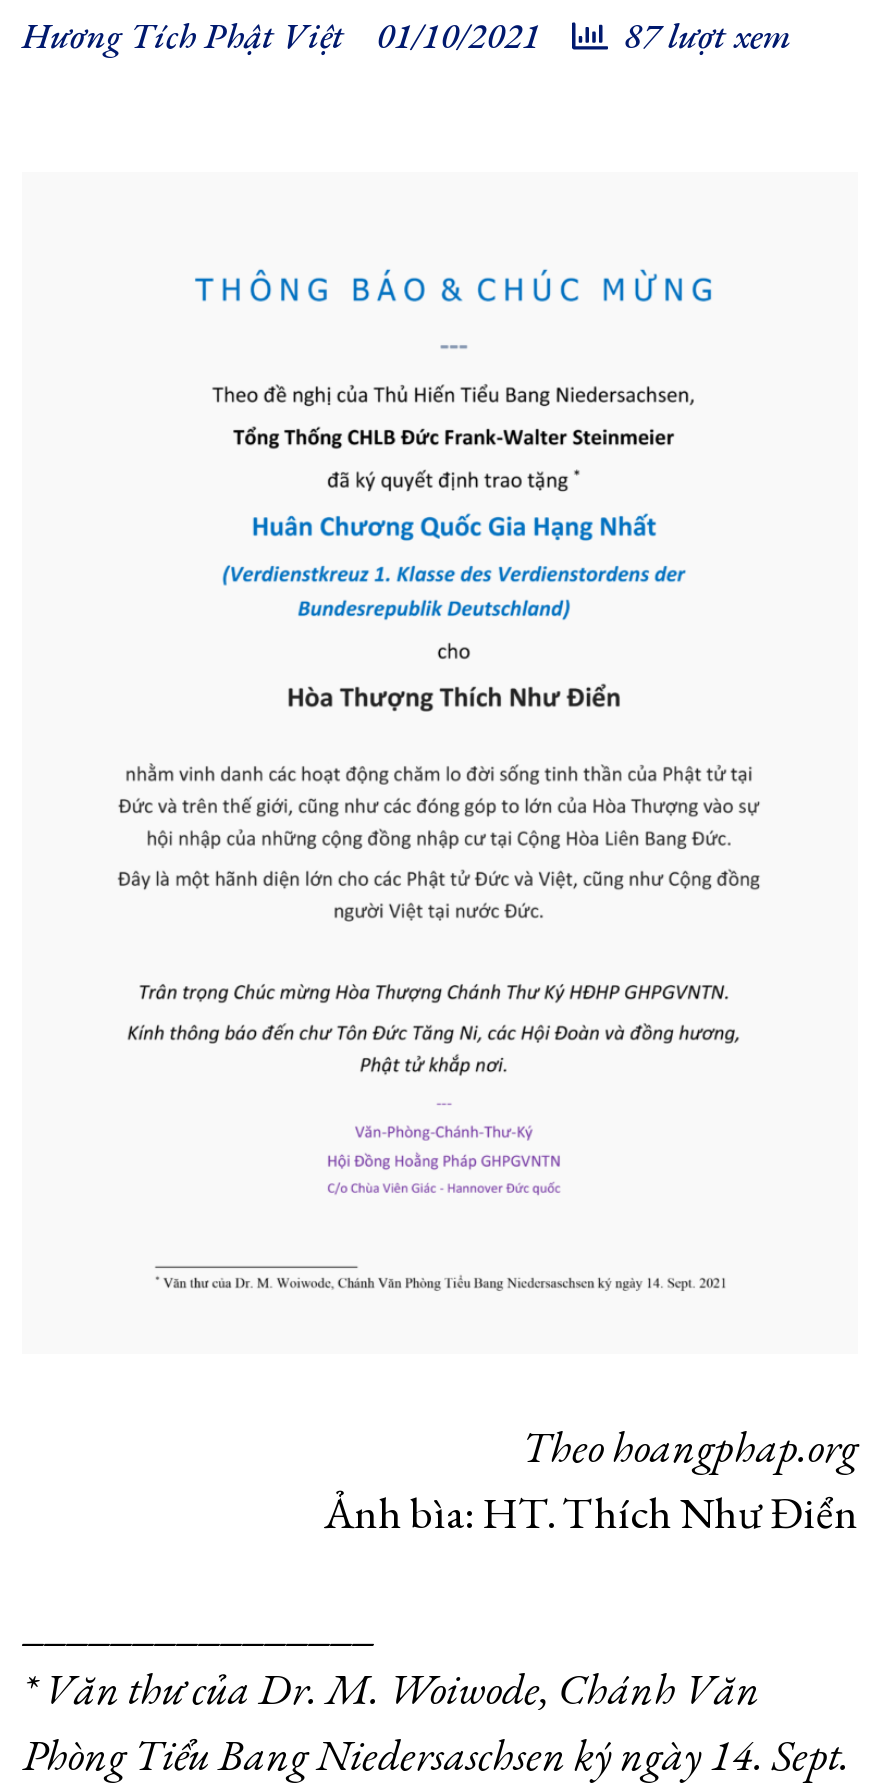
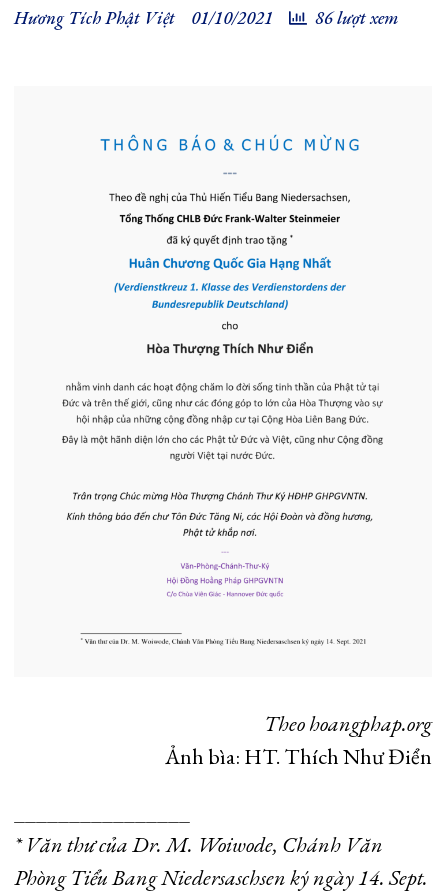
[22,12,790,58] Hương Tích Phật Việt 01/10/2021 87 lượt xem -> [14,6,398,29] Hương Tích Phật Việt 01/10/2021 86 lượt xem

